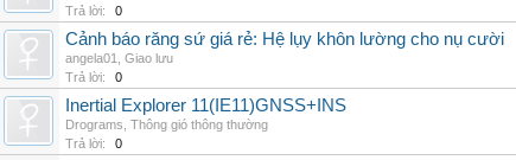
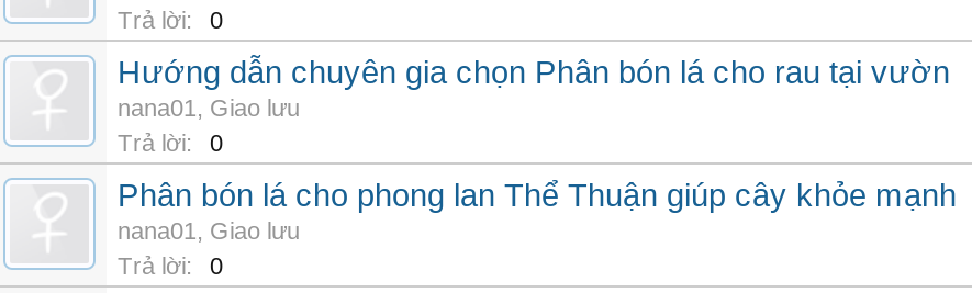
[65,30,504,65] Cảnh báo răng sứ giá rẻ: Hệ lụy khôn lường cho nụ cười | angela01, Giao lưu -> [118,55,950,121] Hướng dẫn chuyên gia chọn Phân bón lá cho rau tại vườn | nana01, Giao lưu
[65,96,346,132] Inertial Explorer 11(IE11)GNSS+INS | Drograms, Thông gió thông thường -> [118,178,957,244] Phân bón lá cho phong lan Thể Thuận giúp cây khỏe mạnh | nana01, Giao lưu

